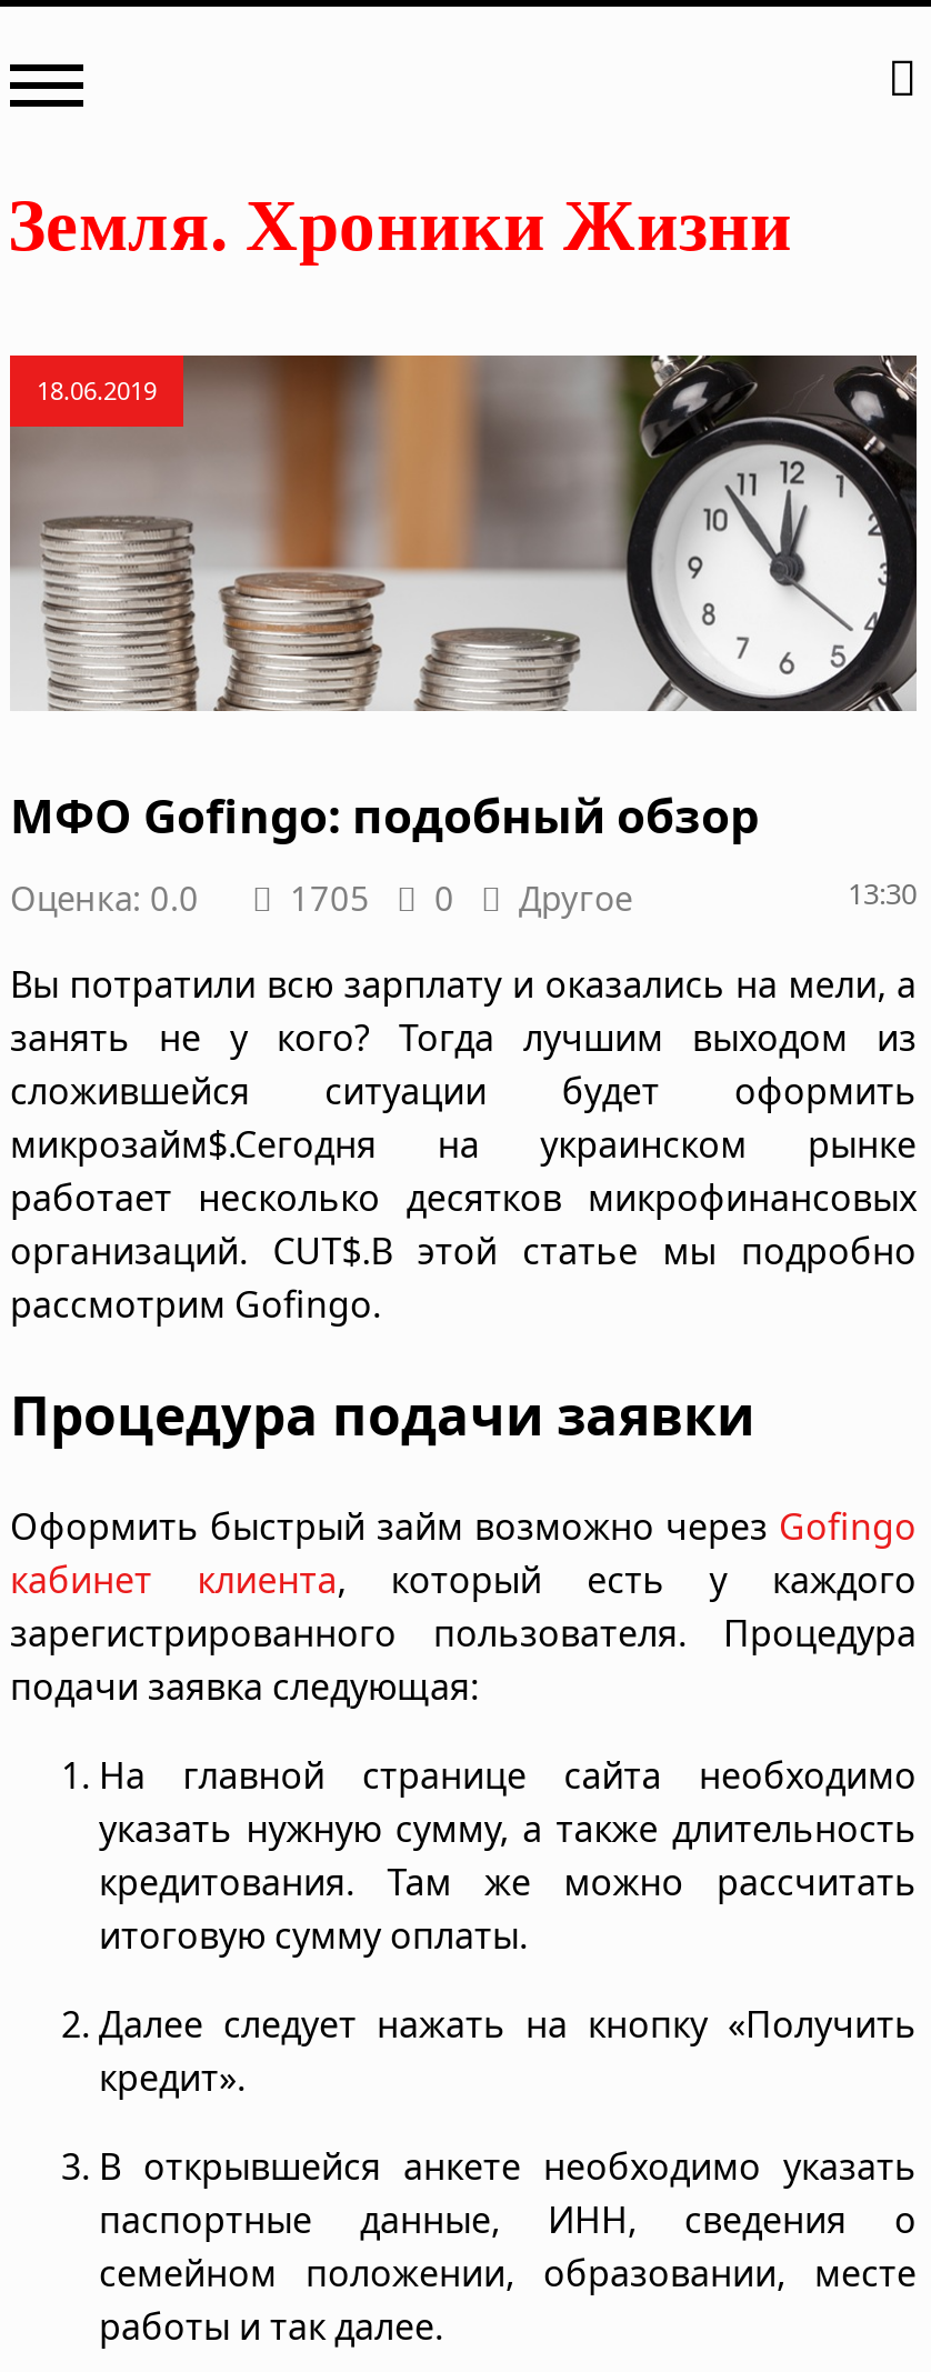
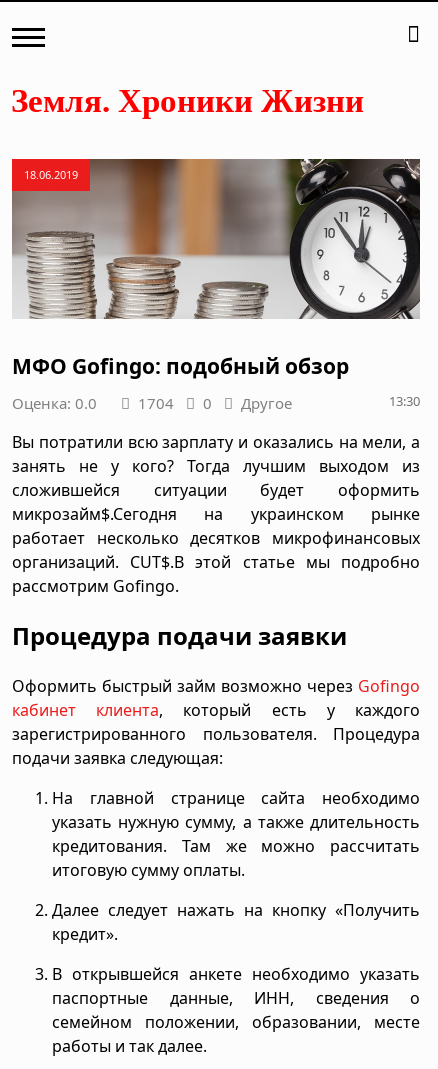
[10,875,632,919] Оценка: 0.0 1705 0 Другое -> [12,393,292,413] Оценка: 0.0 1704 0 Другое

